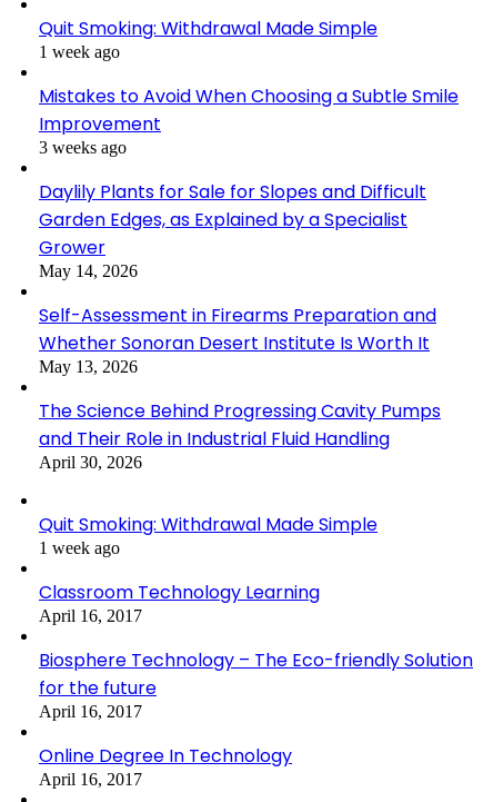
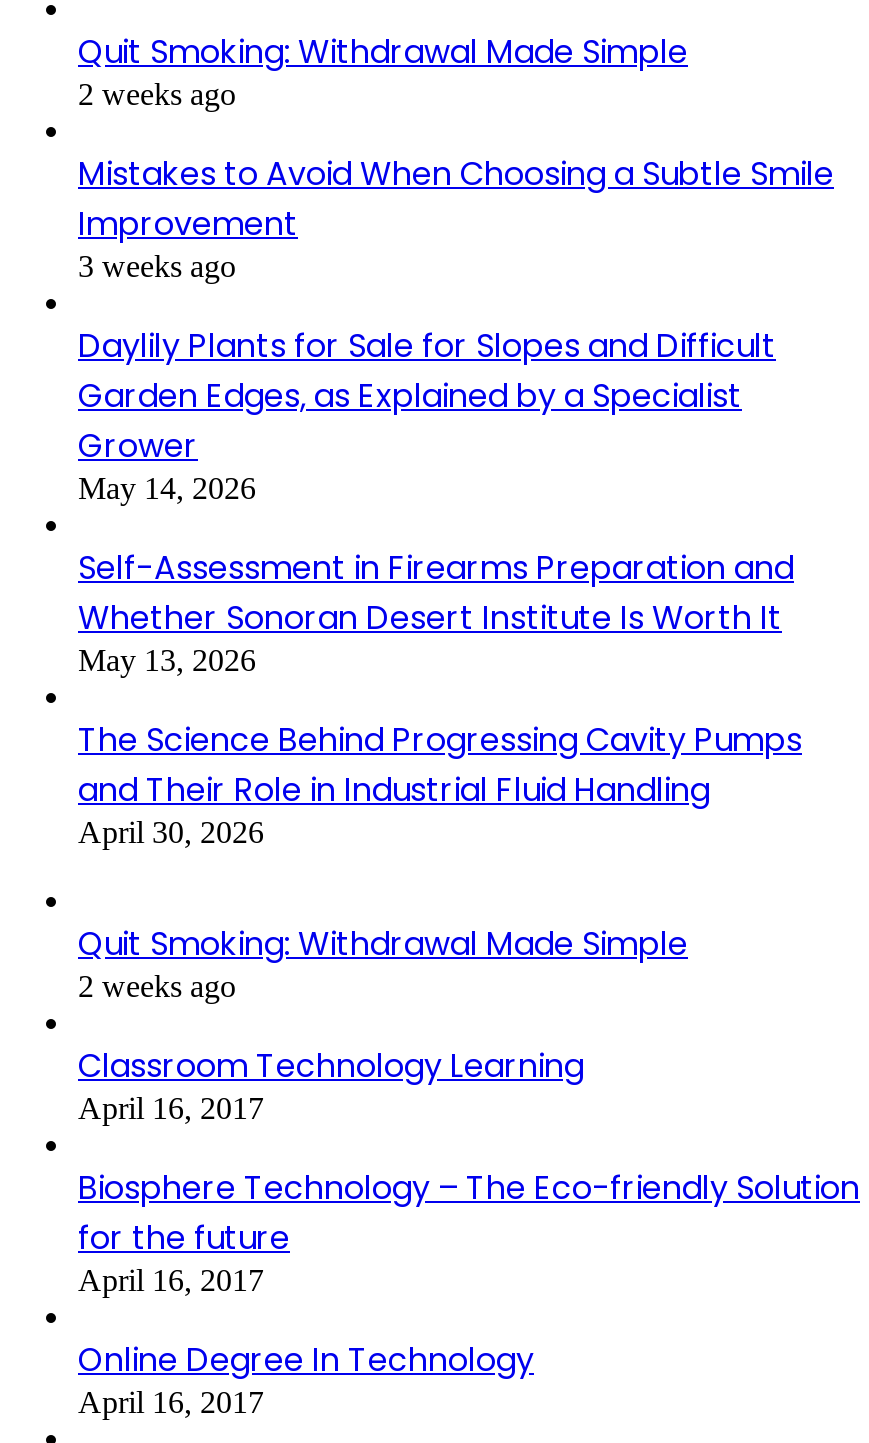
[39,42,120,61] 1 week ago -> [78,76,236,110] 2 weeks ago
[39,538,120,557] 1 week ago -> [78,968,236,1002] 2 weeks ago

